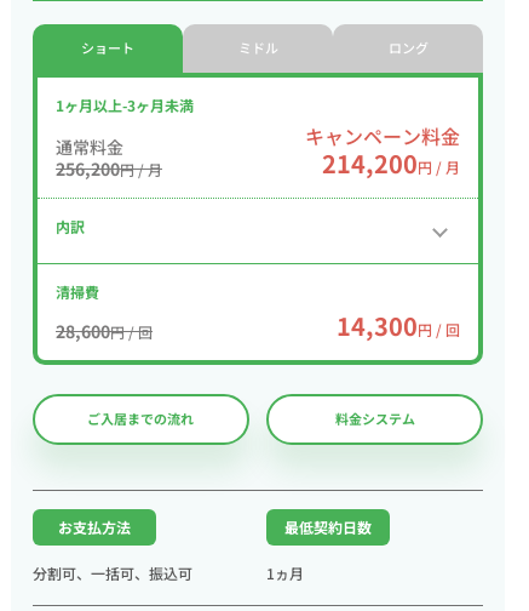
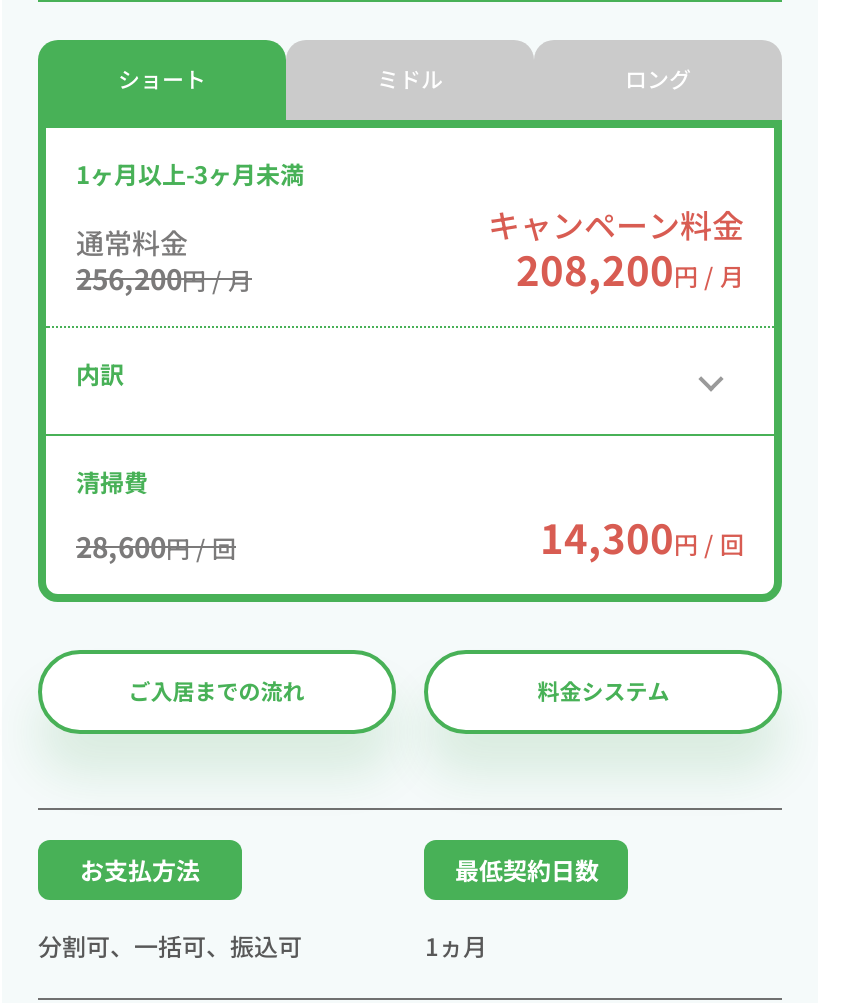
[322,145,460,180] 214,200円 / 月 -> [516,239,744,297] 208,200円 / 月

